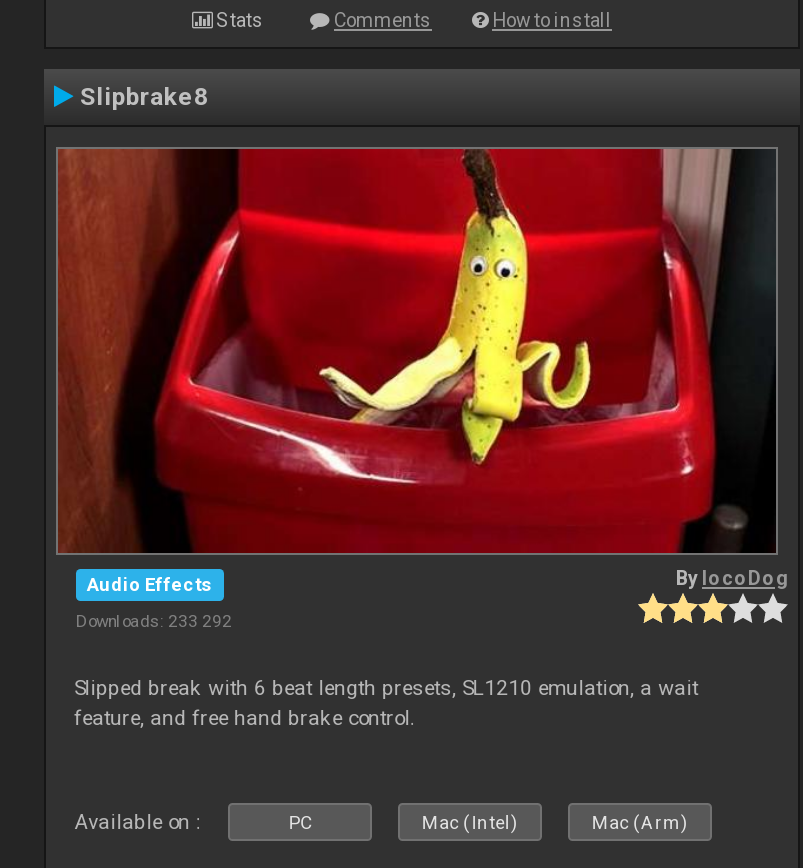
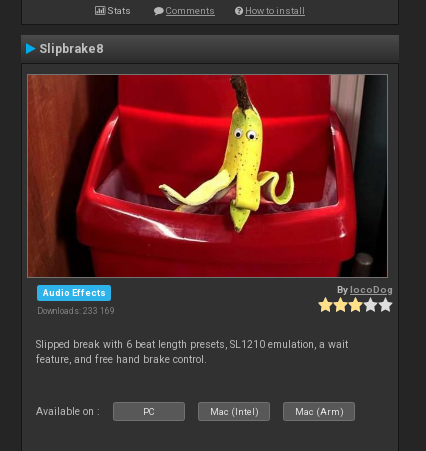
[76,610,232,630] Downloads: 233 292 -> [37,306,115,316] Downloads: 233 169

